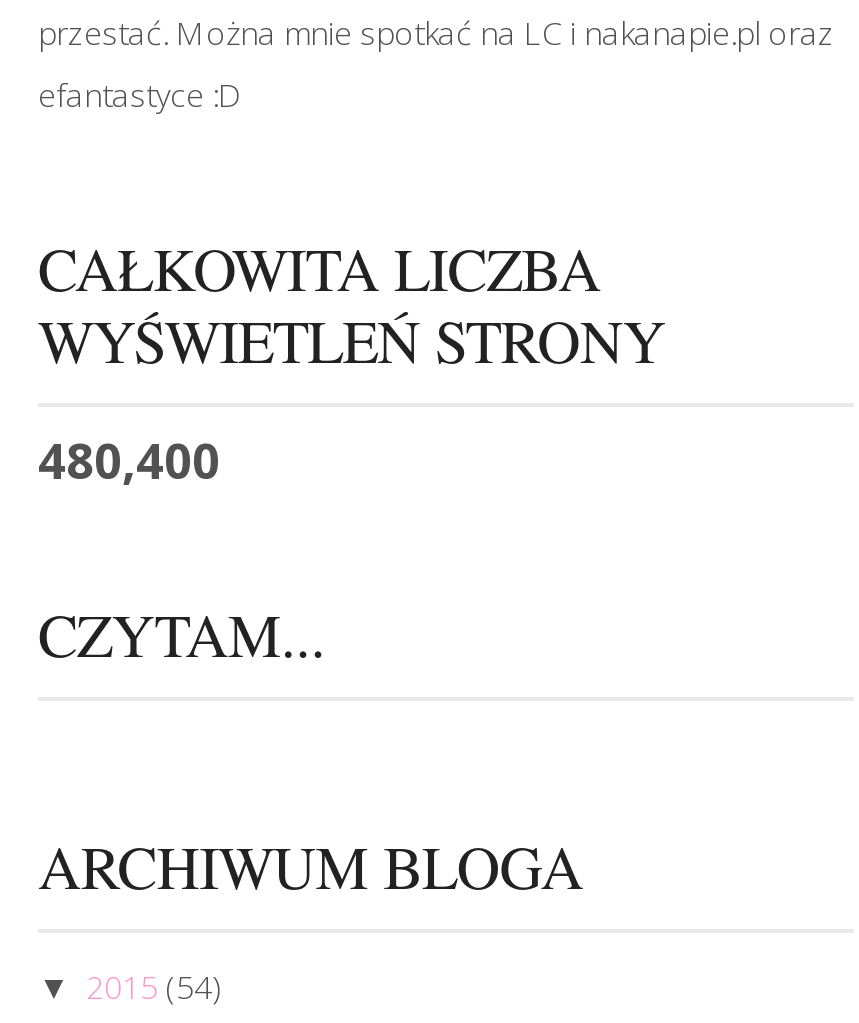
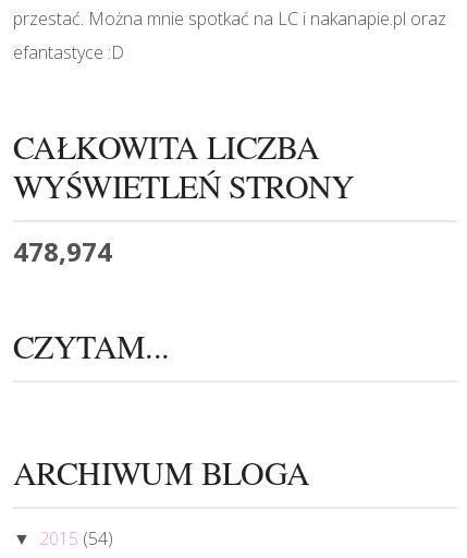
[38,427,220,493] 480,400 -> [13,233,112,269] 478,974

